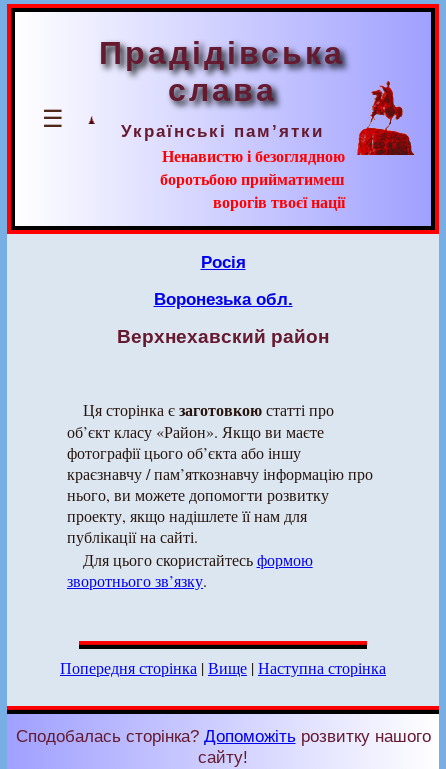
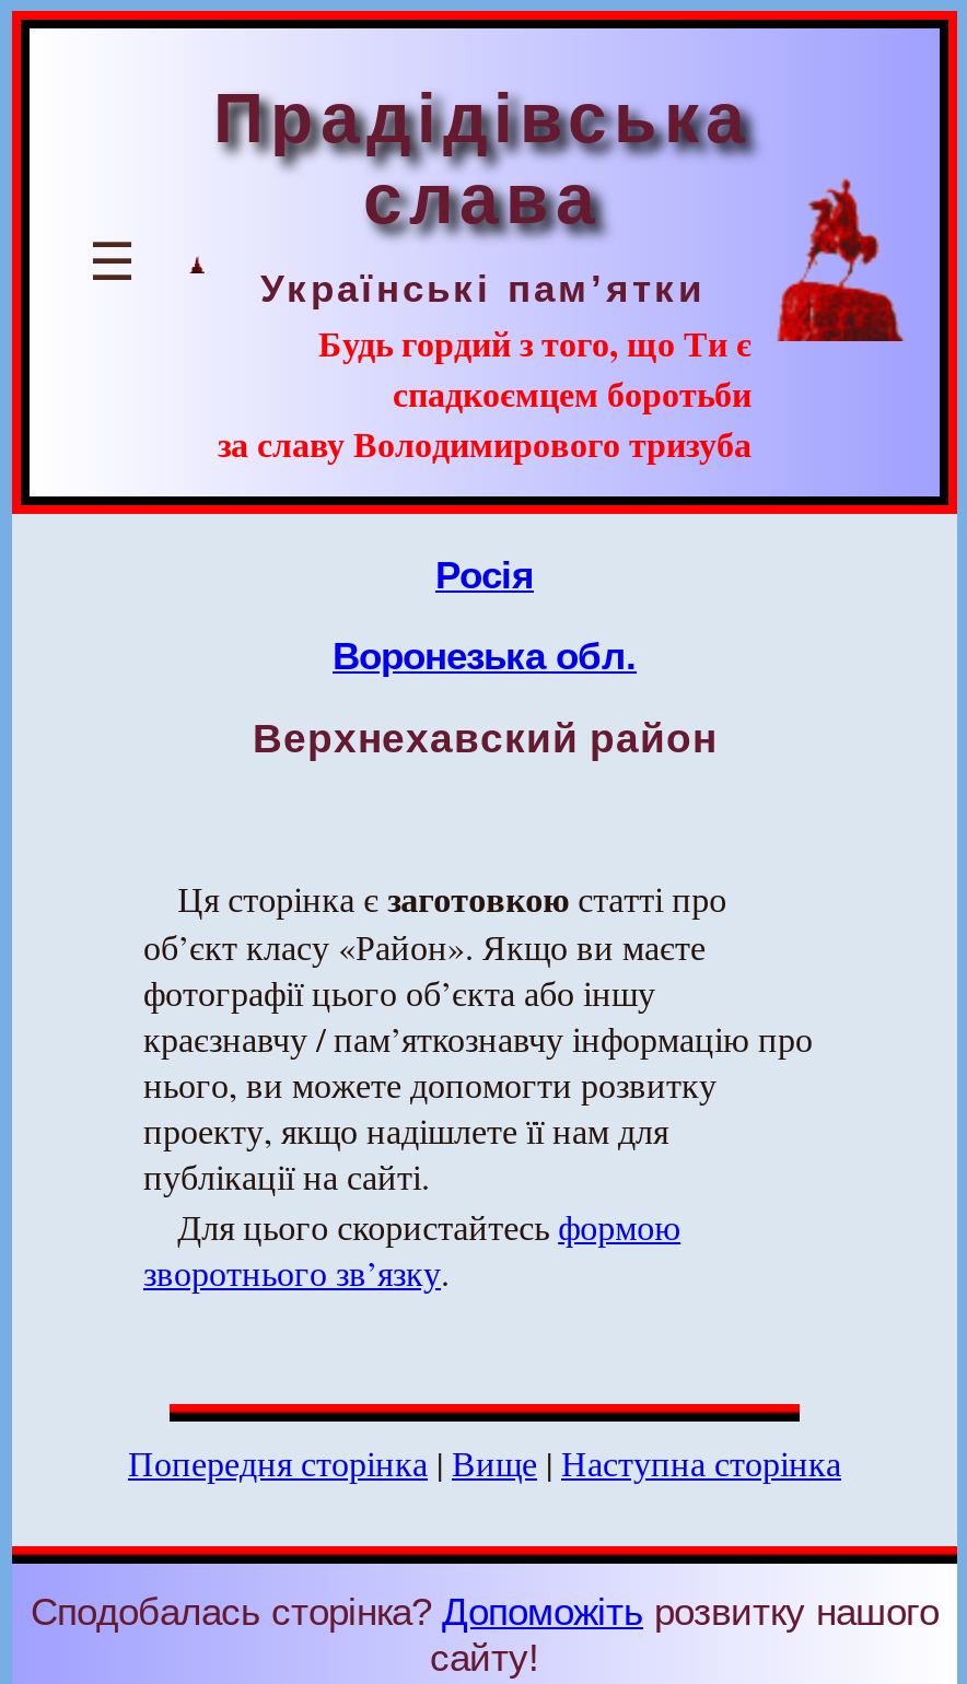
[160,144,345,213] Ненавистю і безоглядною | боротьбою прийматимеш | ворогів твоєї нації -> [218,317,752,468] Будь гордий з того, що Ти є | спадкоємцем боротьби | за славу Володимирового тризуба

